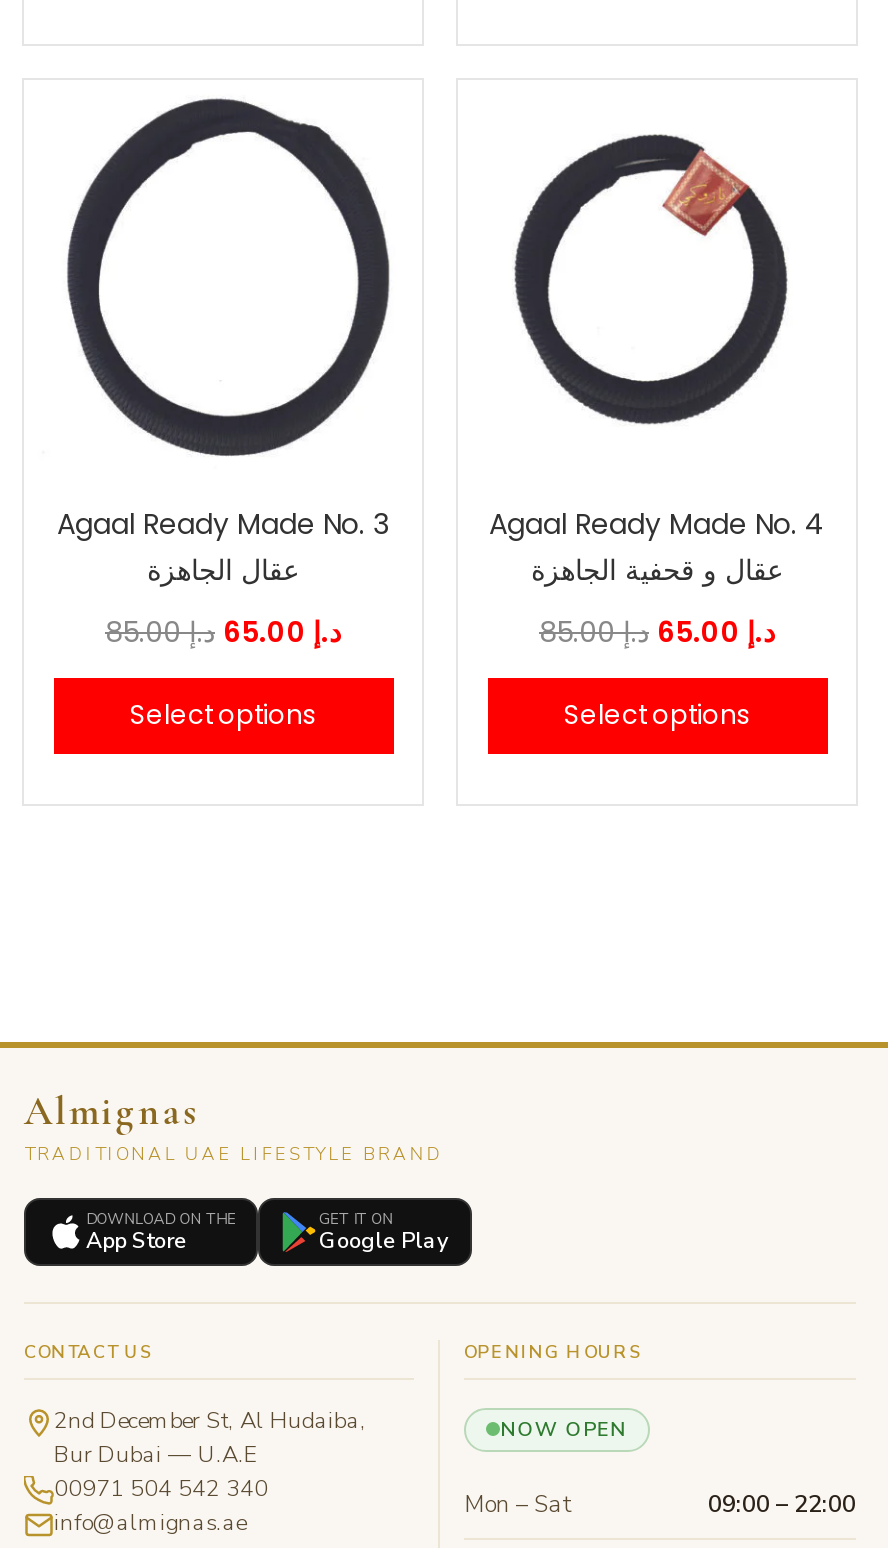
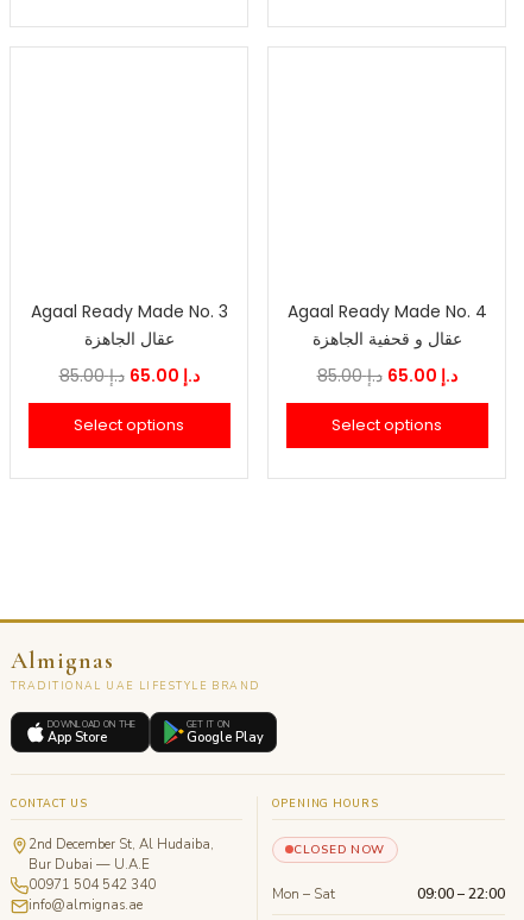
[66,96,392,458] [image] -> none
[512,132,790,426] [image] -> none
[500,1415,627,1443] NOW OPEN -> [293,841,385,858] CLOSED NOW

